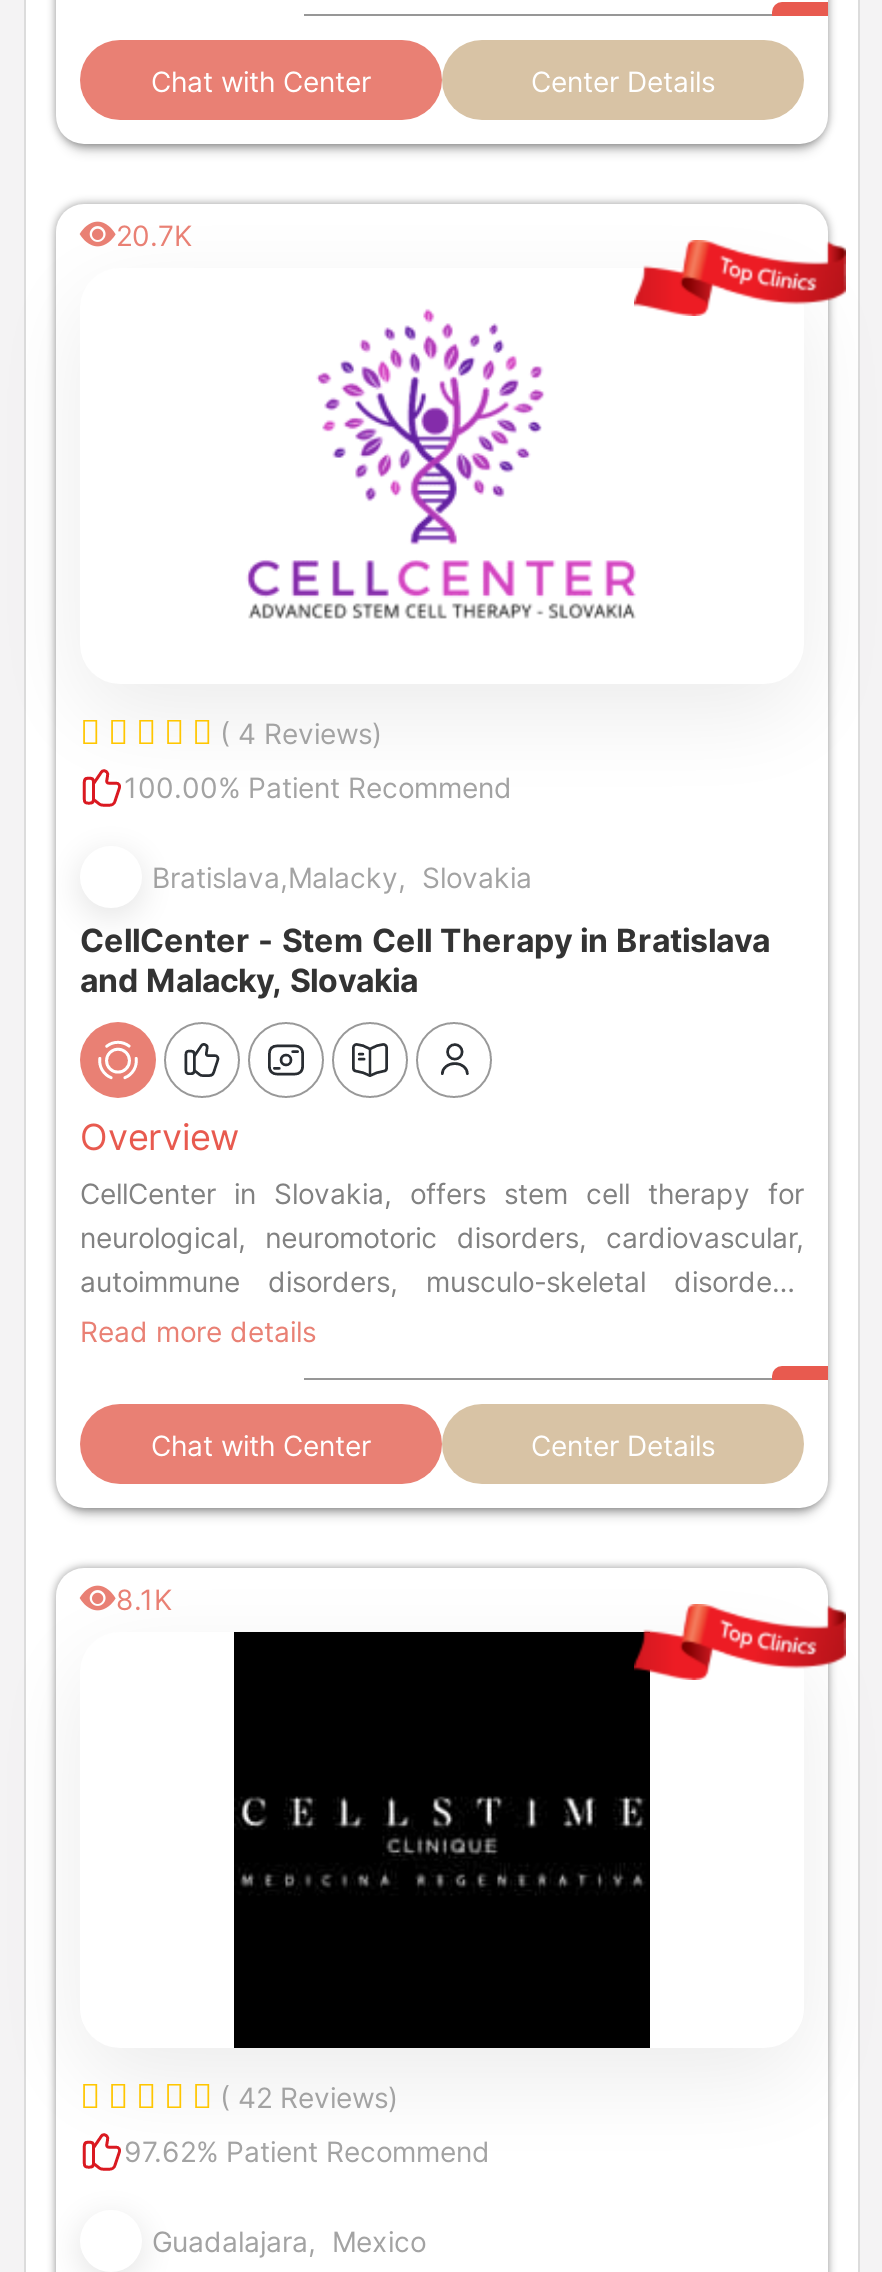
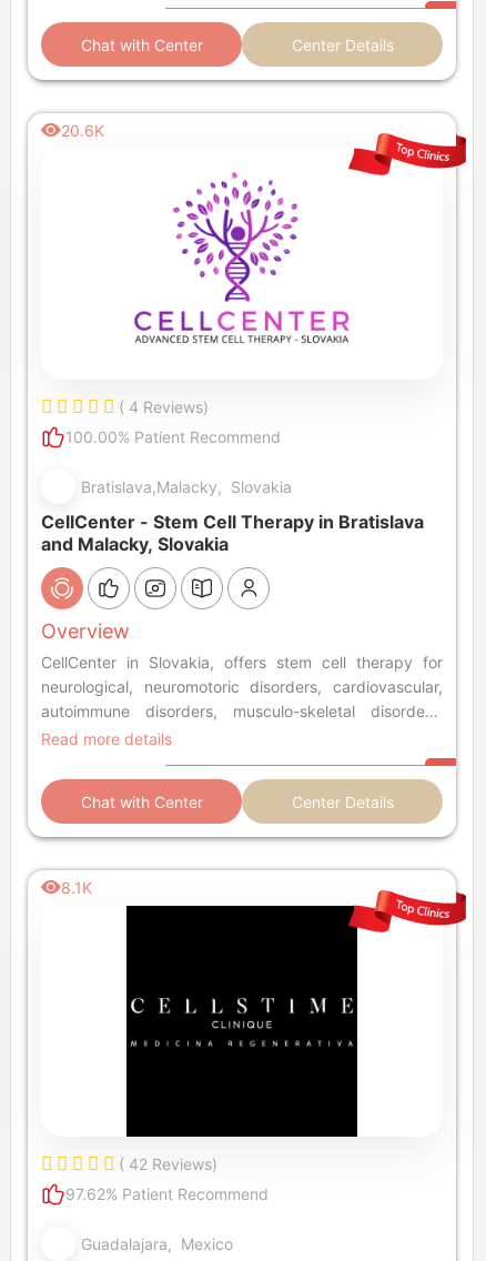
[116,218,192,252] 20.7K -> [61,121,104,140] 20.6K

